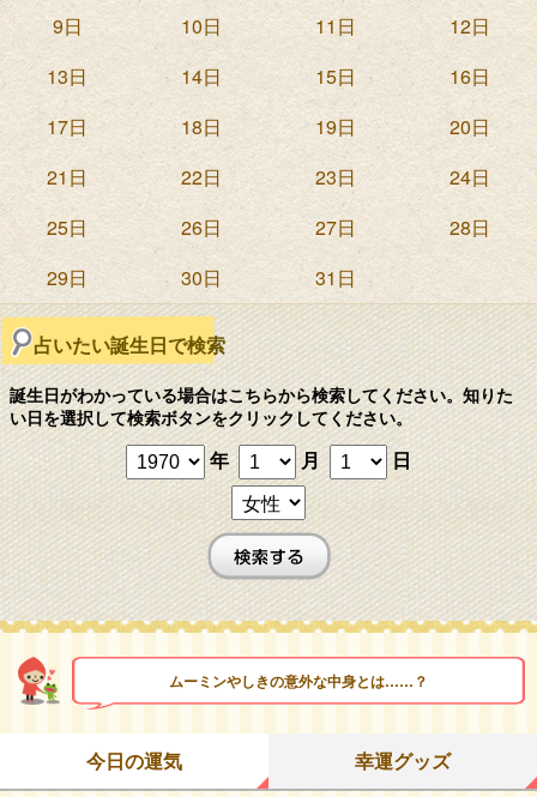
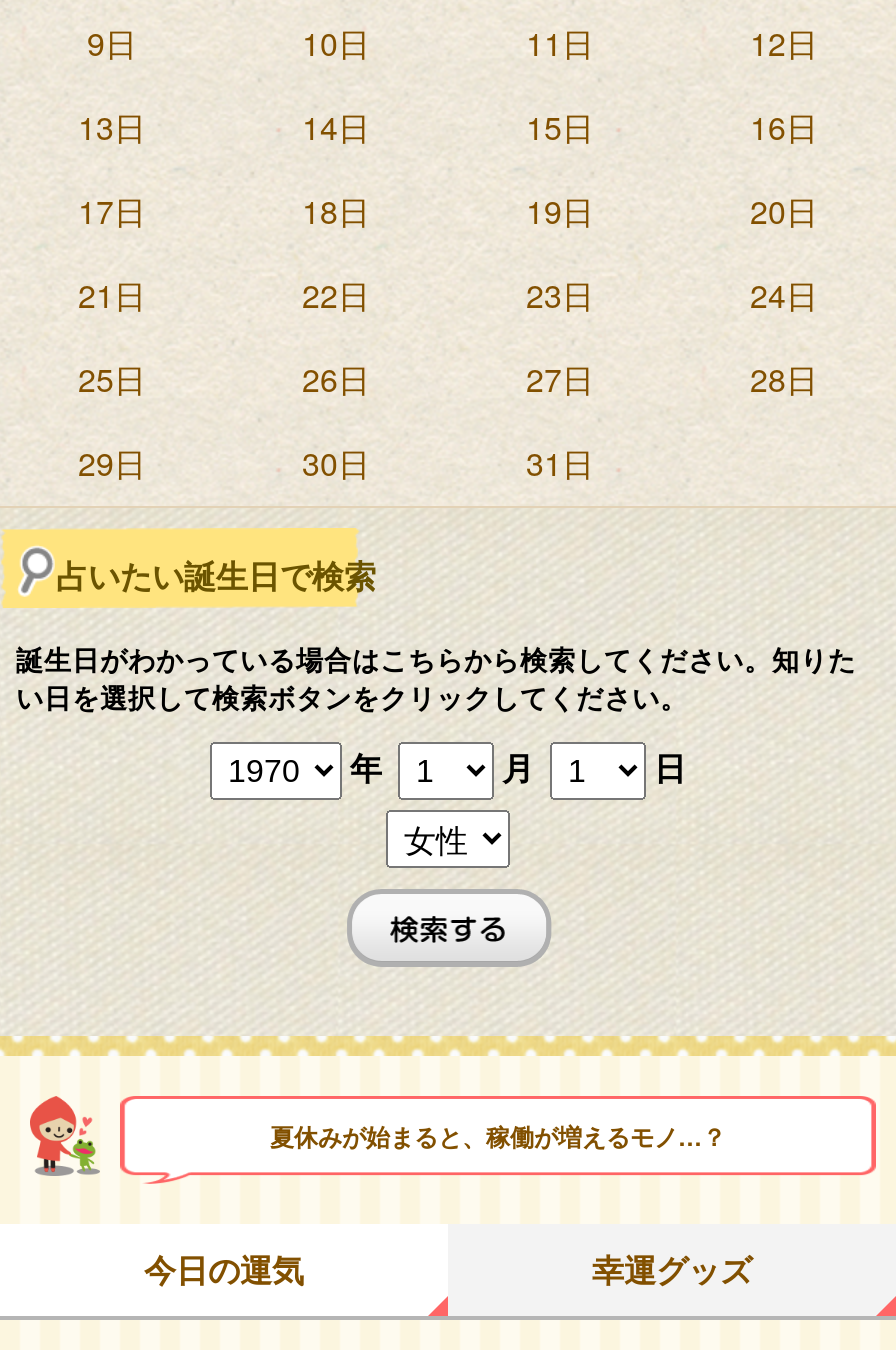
[169,670,428,692] ムーミンやしきの意外な中身とは……？ -> [270,1118,726,1154] 夏休みが始まると、稼働が増えるモノ…？

